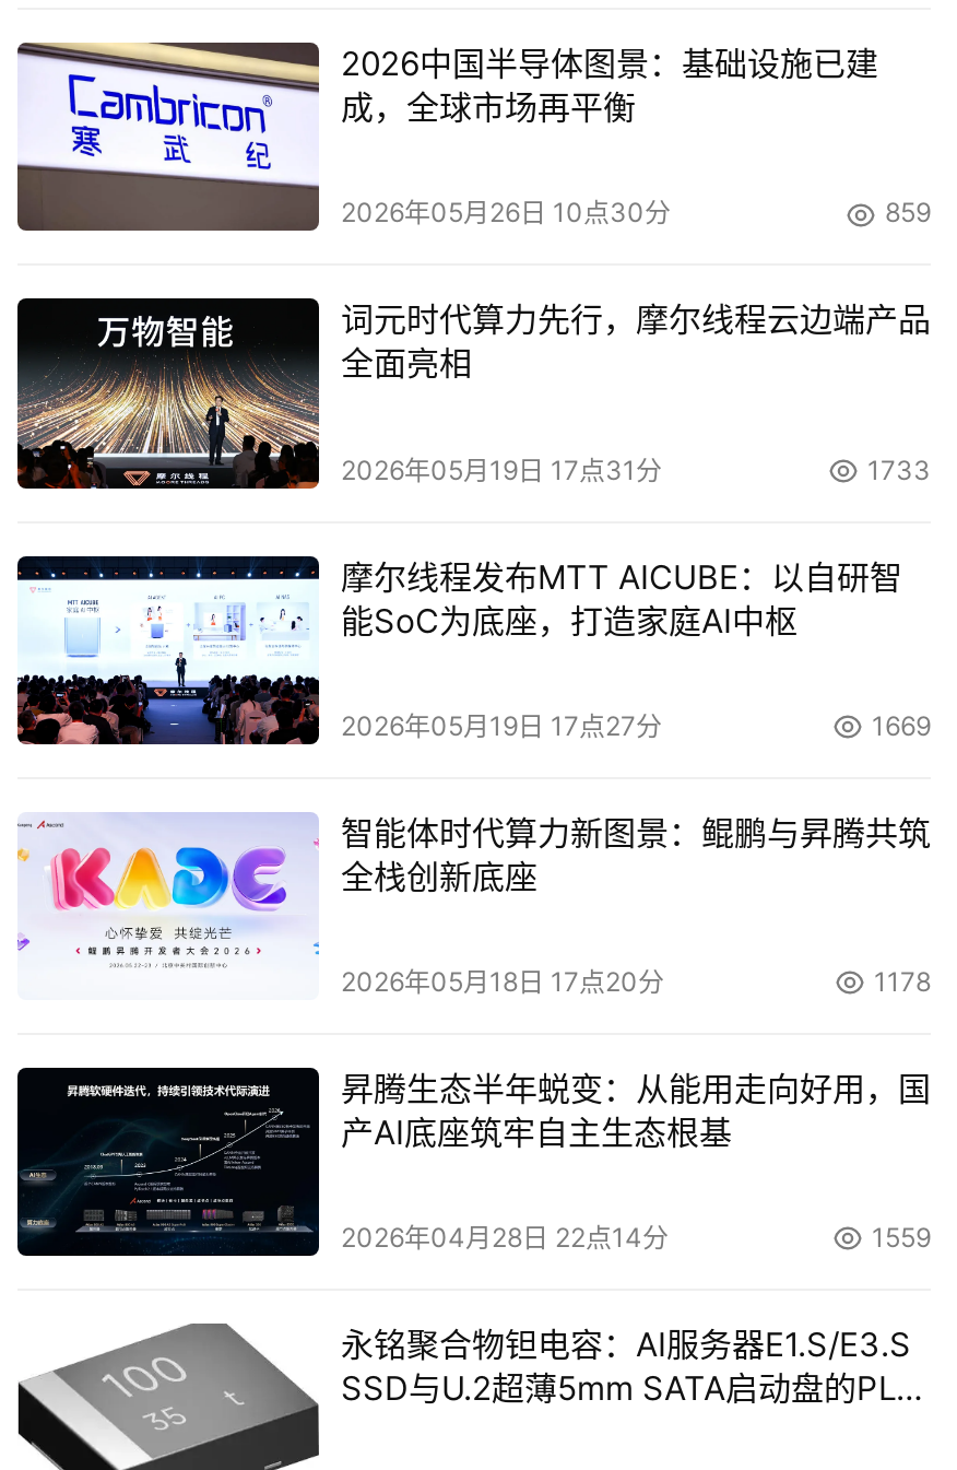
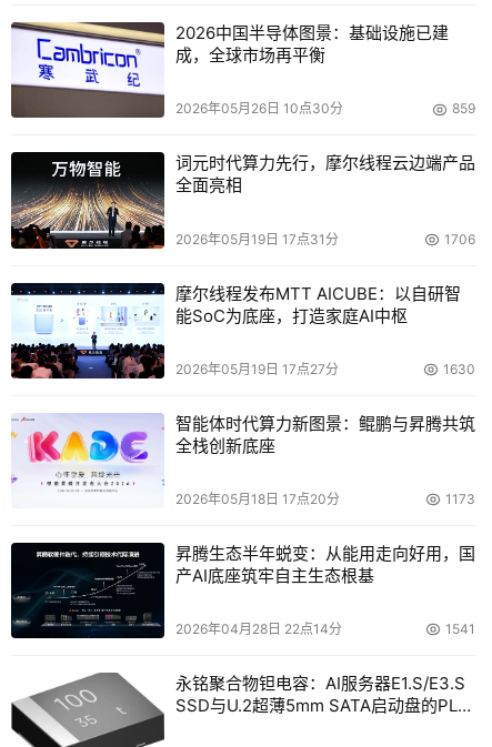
[867,453,931,485] 1733 -> [444,230,475,247] 1706
[872,709,931,742] 1669 -> [443,361,475,377] 1630
[874,965,931,998] 1178 -> [445,491,475,507] 1173
[872,1221,931,1254] 1559 -> [445,621,475,637] 1541

